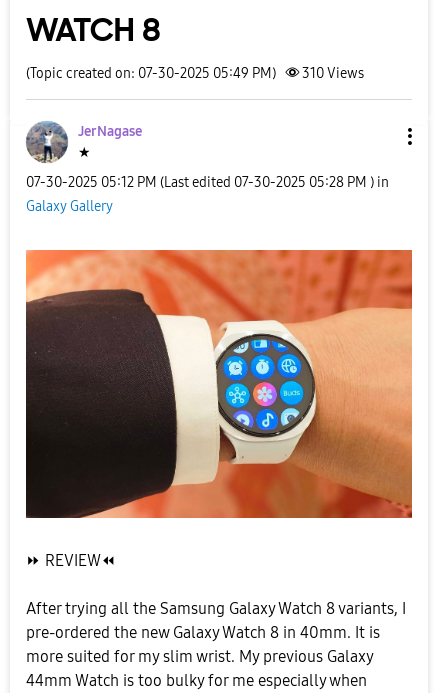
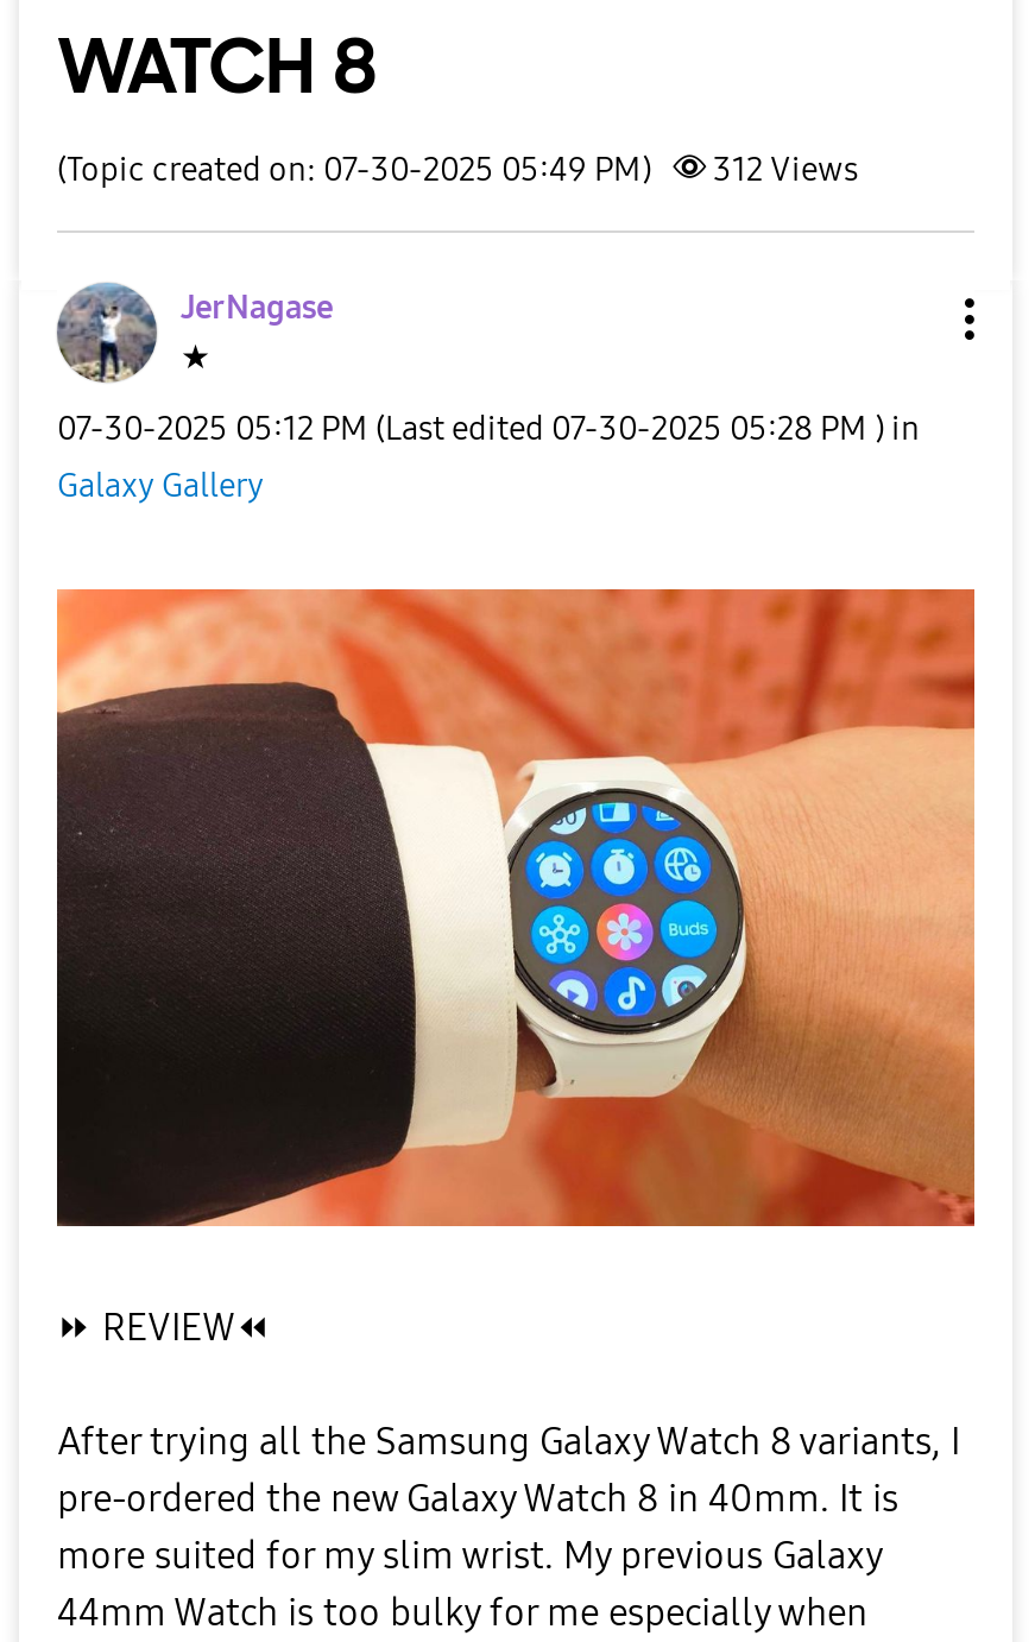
[26,65,364,82] (Topic created on: 07-30-2025 05:49 PM) 310 Views -> [57,150,858,190] (Topic created on: 07-30-2025 05:49 PM) 312 Views

